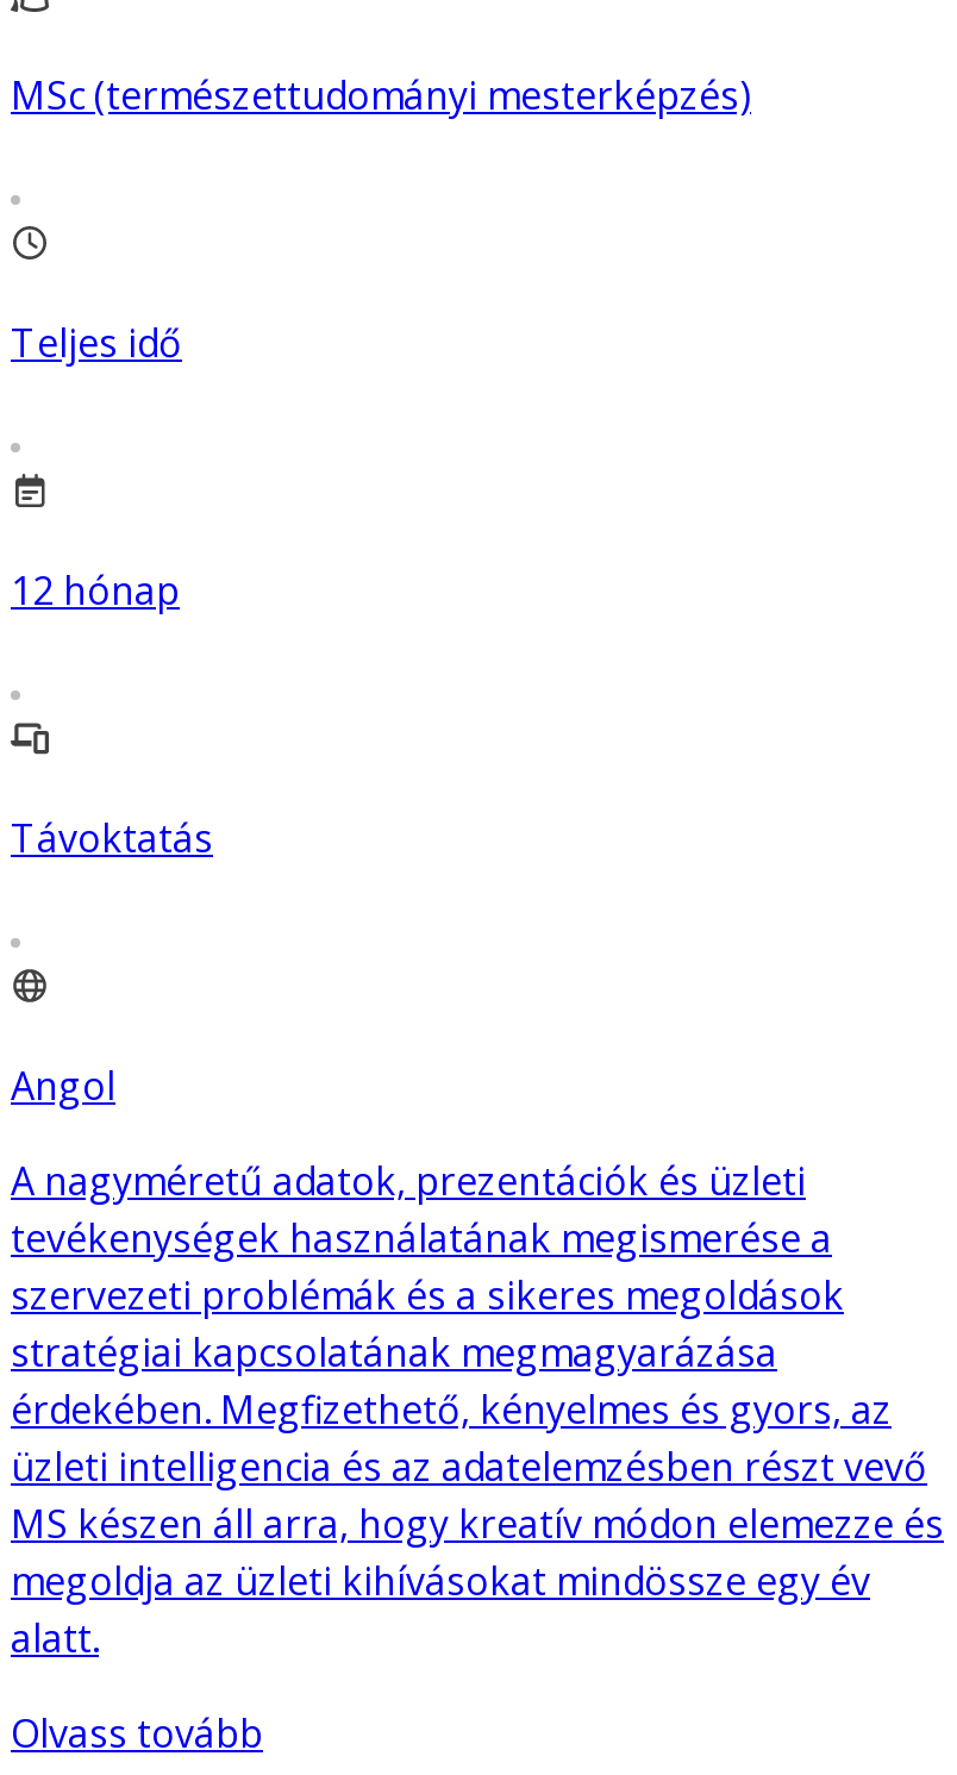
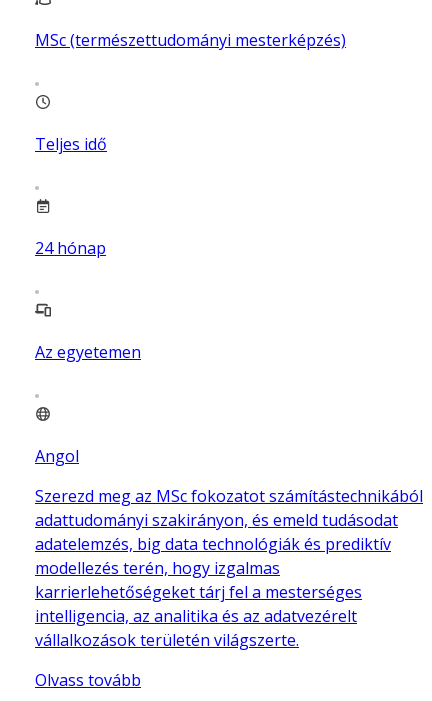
[11,565,180,617] 12 hónap -> [35,237,106,259] 24 hónap
[11,813,213,865] Távoktatás -> [35,341,141,363] Az egyetemen
[11,1155,944,1665] A nagyméretű adatok, prezentációk és üzleti | tevékenységek használatának megismerése a | szervezeti problémák és a sikeres megoldások | stratégiai kapcsolatának megmagyarázása | érdekében. Megfizethető, kényelmes és gyors, az | üzleti intelligencia és az adatelemzésben részt vevő | MS készen áll arra, hogy kreatív módon elemezze és | megoldja az üzleti kihívásokat mindössze egy év | alatt. -> [35,485,423,651] Szerezd meg az MSc fokozatot számítástechnikából | adattudományi szakirányon, és emeld tudásodat | adatelemzés, big data technológiák és prediktív | modellezés terén, hogy izgalmas | karrierlehetőségeket tárj fel a mesterséges | intelligencia, az analitika és az adatvezérelt | vállalkozások területén világszerte.

